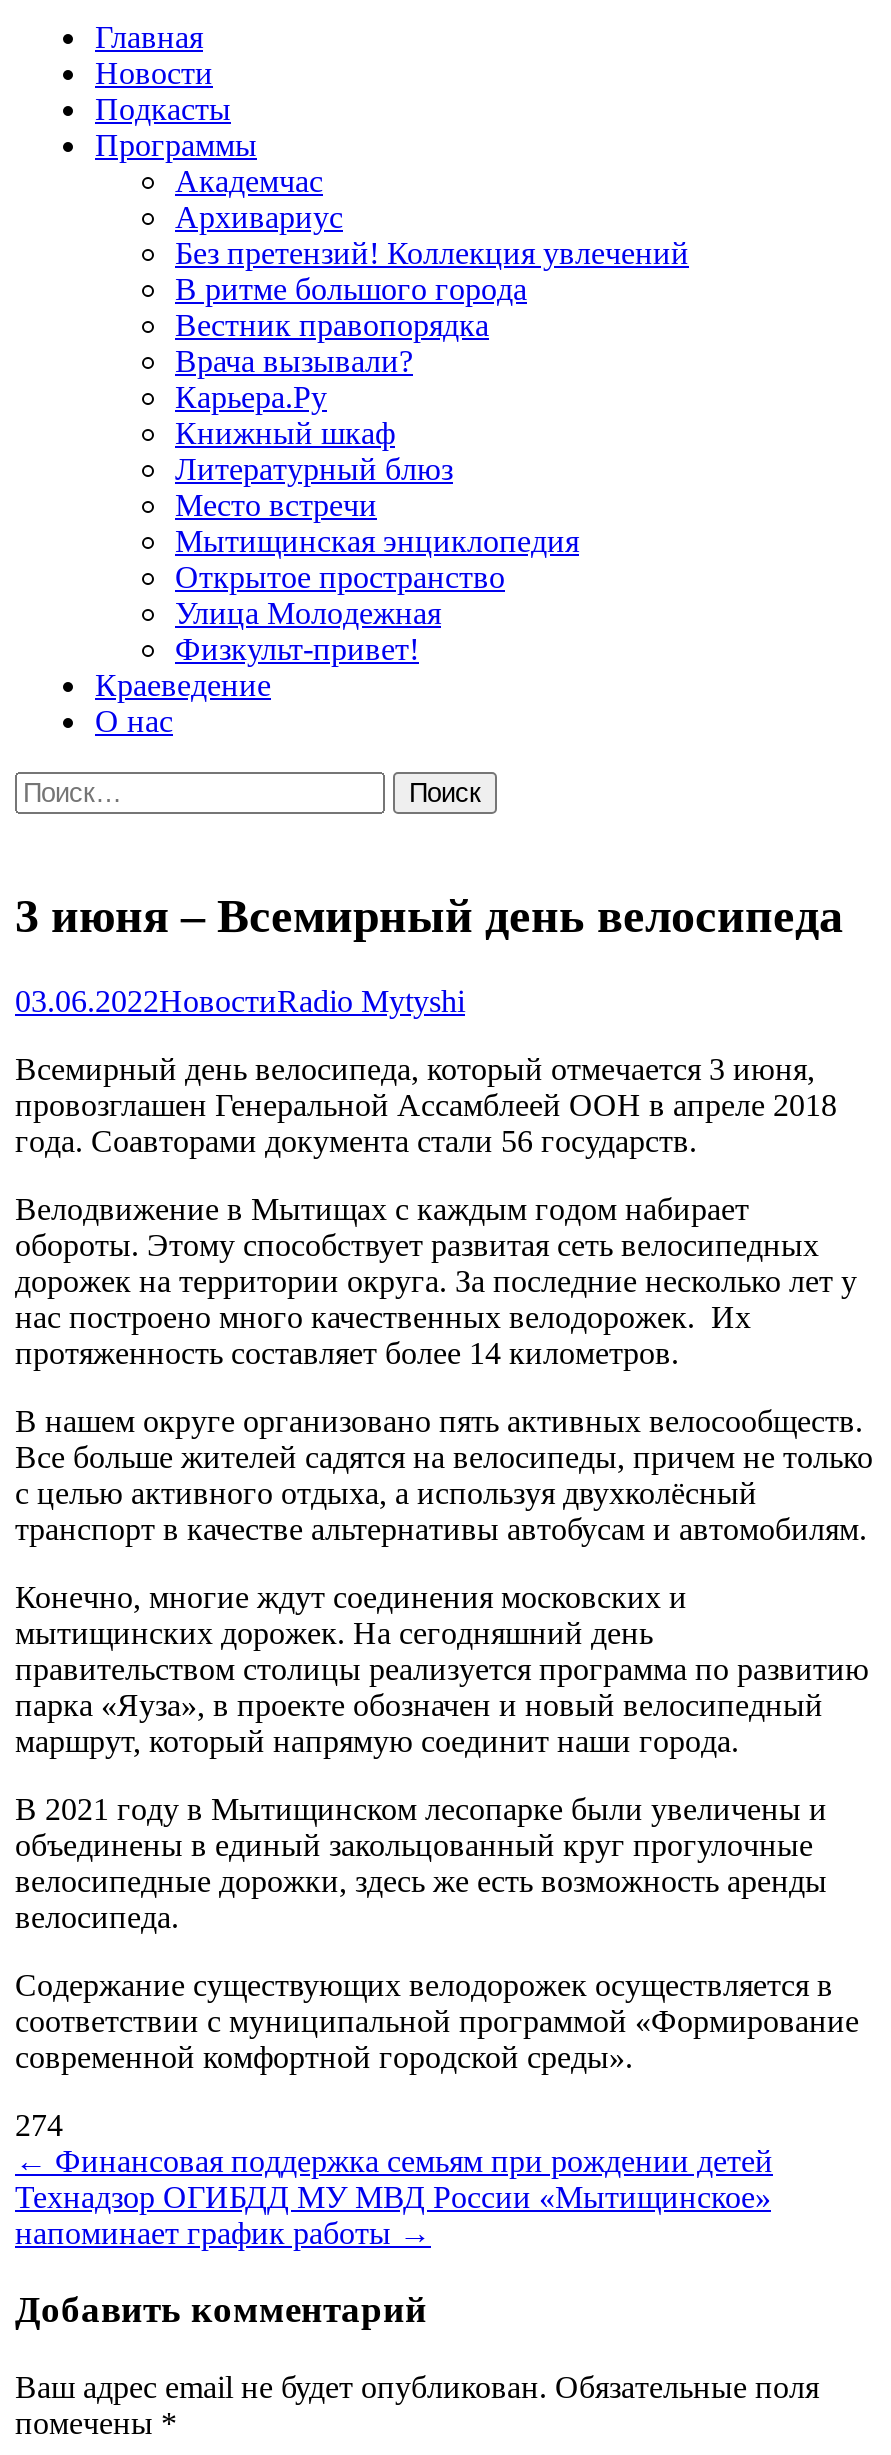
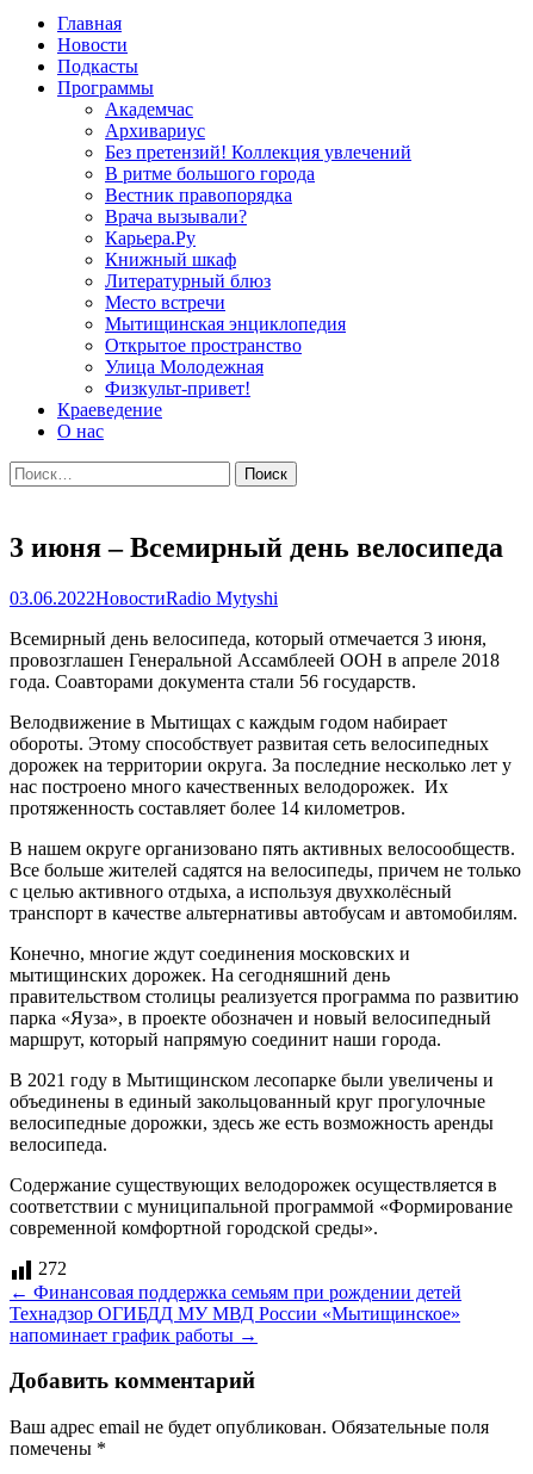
[15,2107,63,2141] 274 -> [38,1258,67,1278] 272

